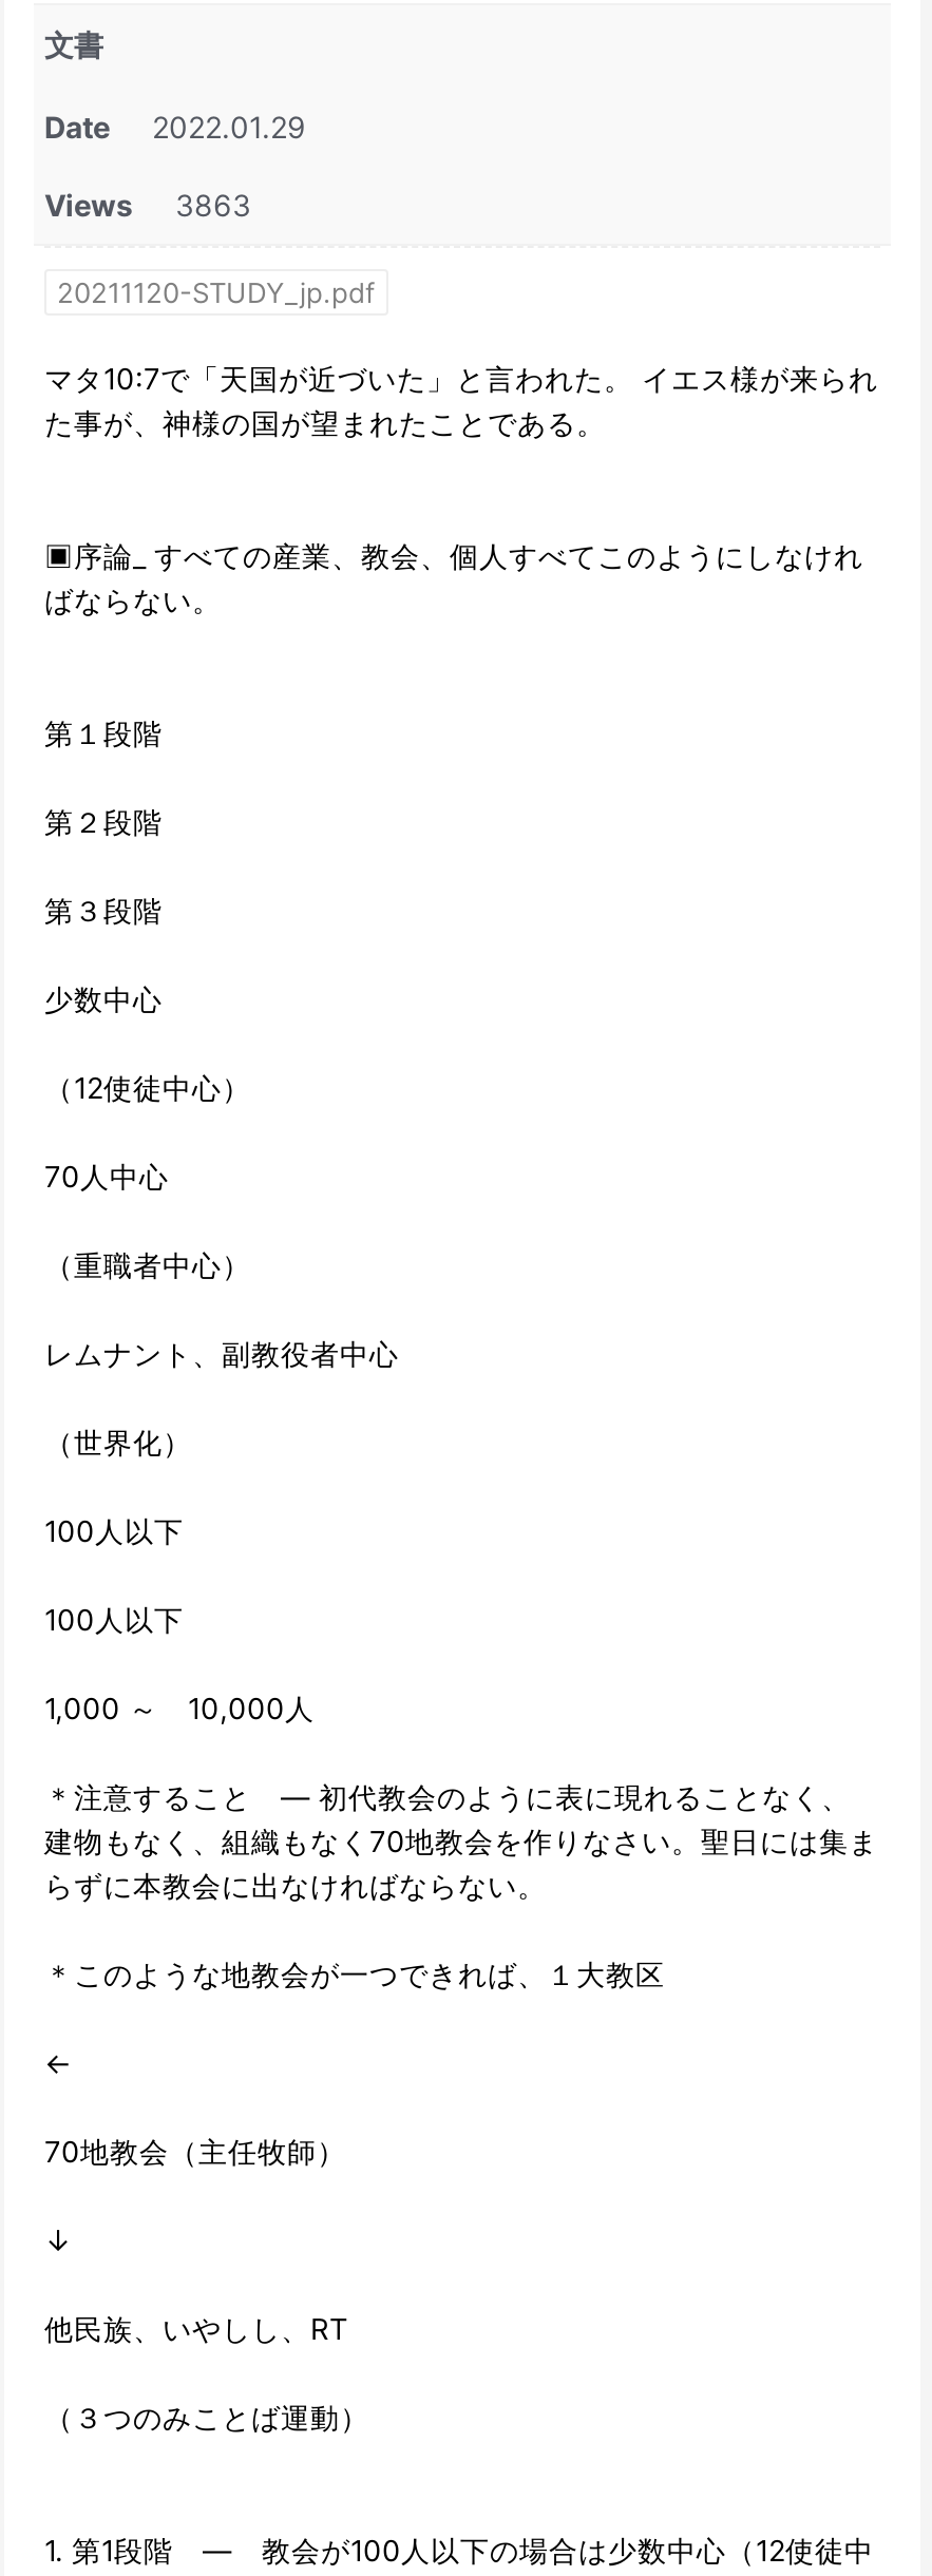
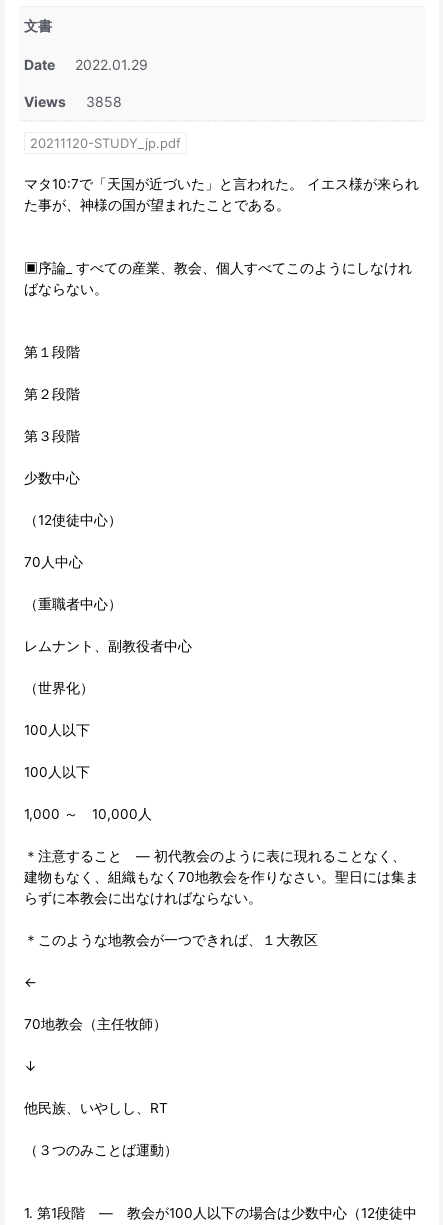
[44,187,251,223] Views 3863 -> [24,93,122,110] Views 3858

